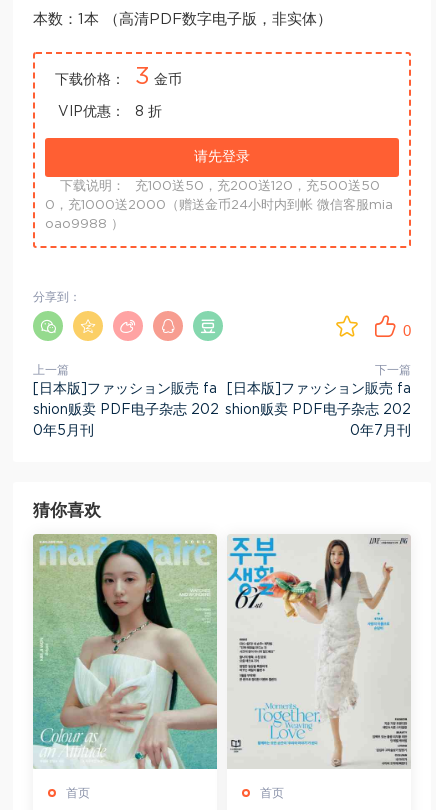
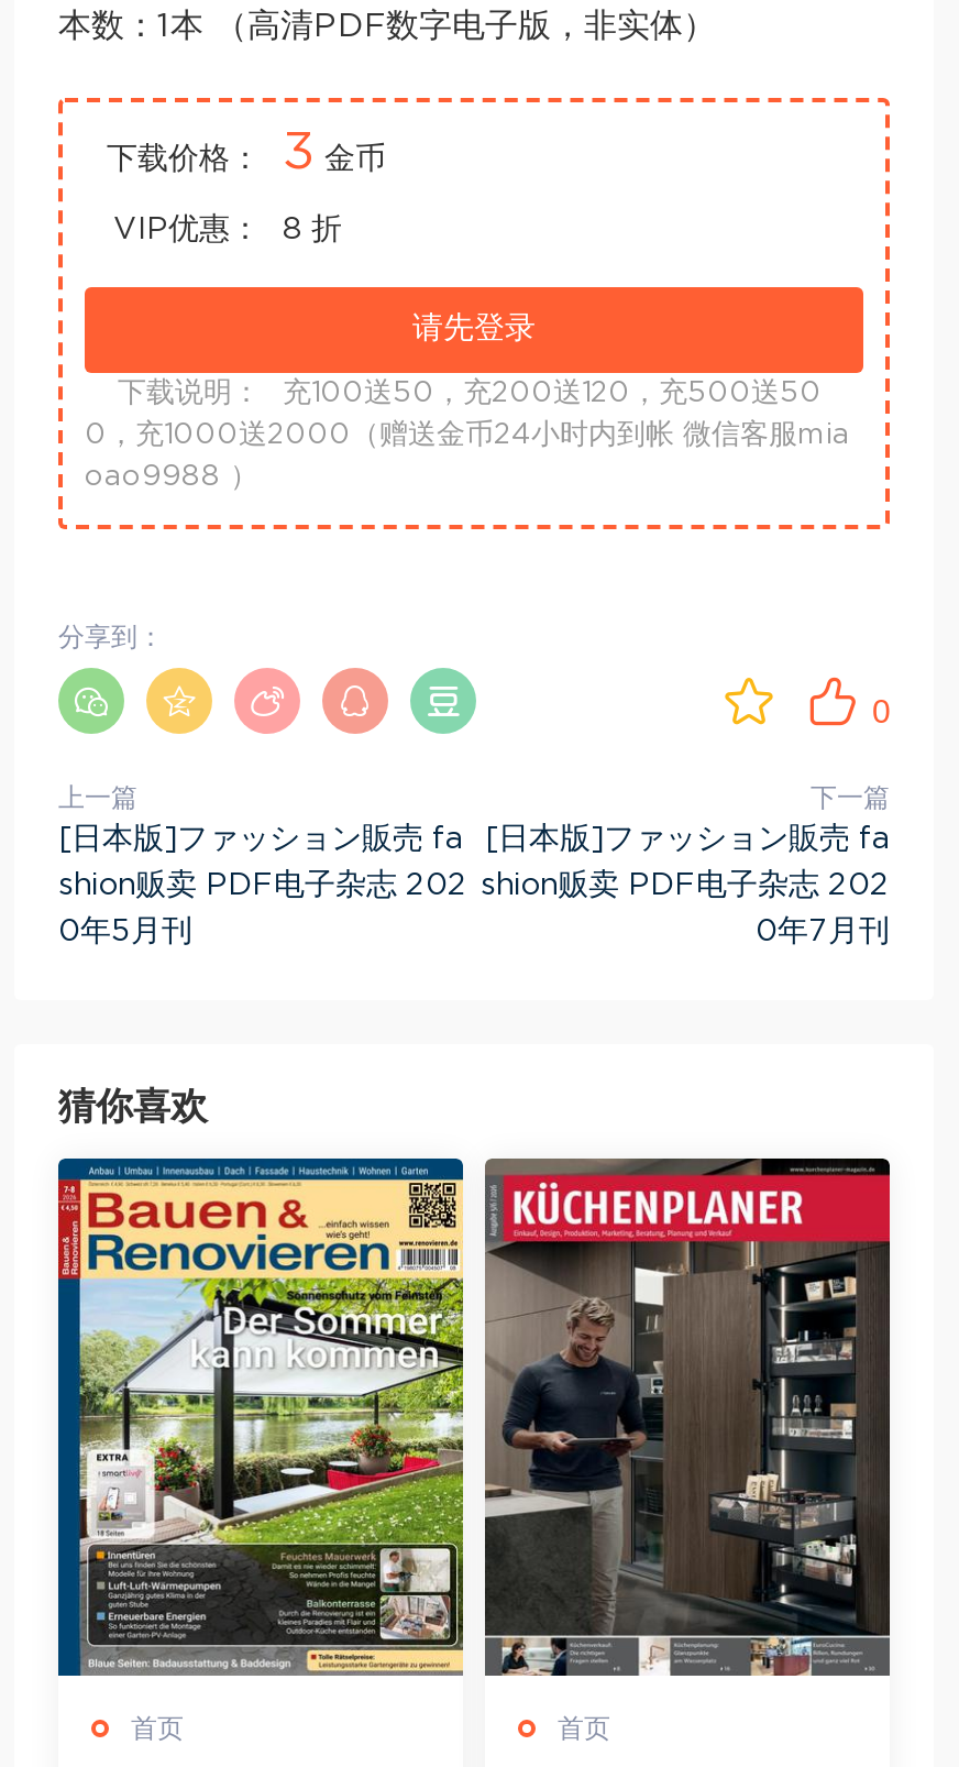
[32,533,218,769] [image] -> [56,1156,465,1678] [image]
[227,534,411,769] [image] -> [483,1156,892,1678] [image]

